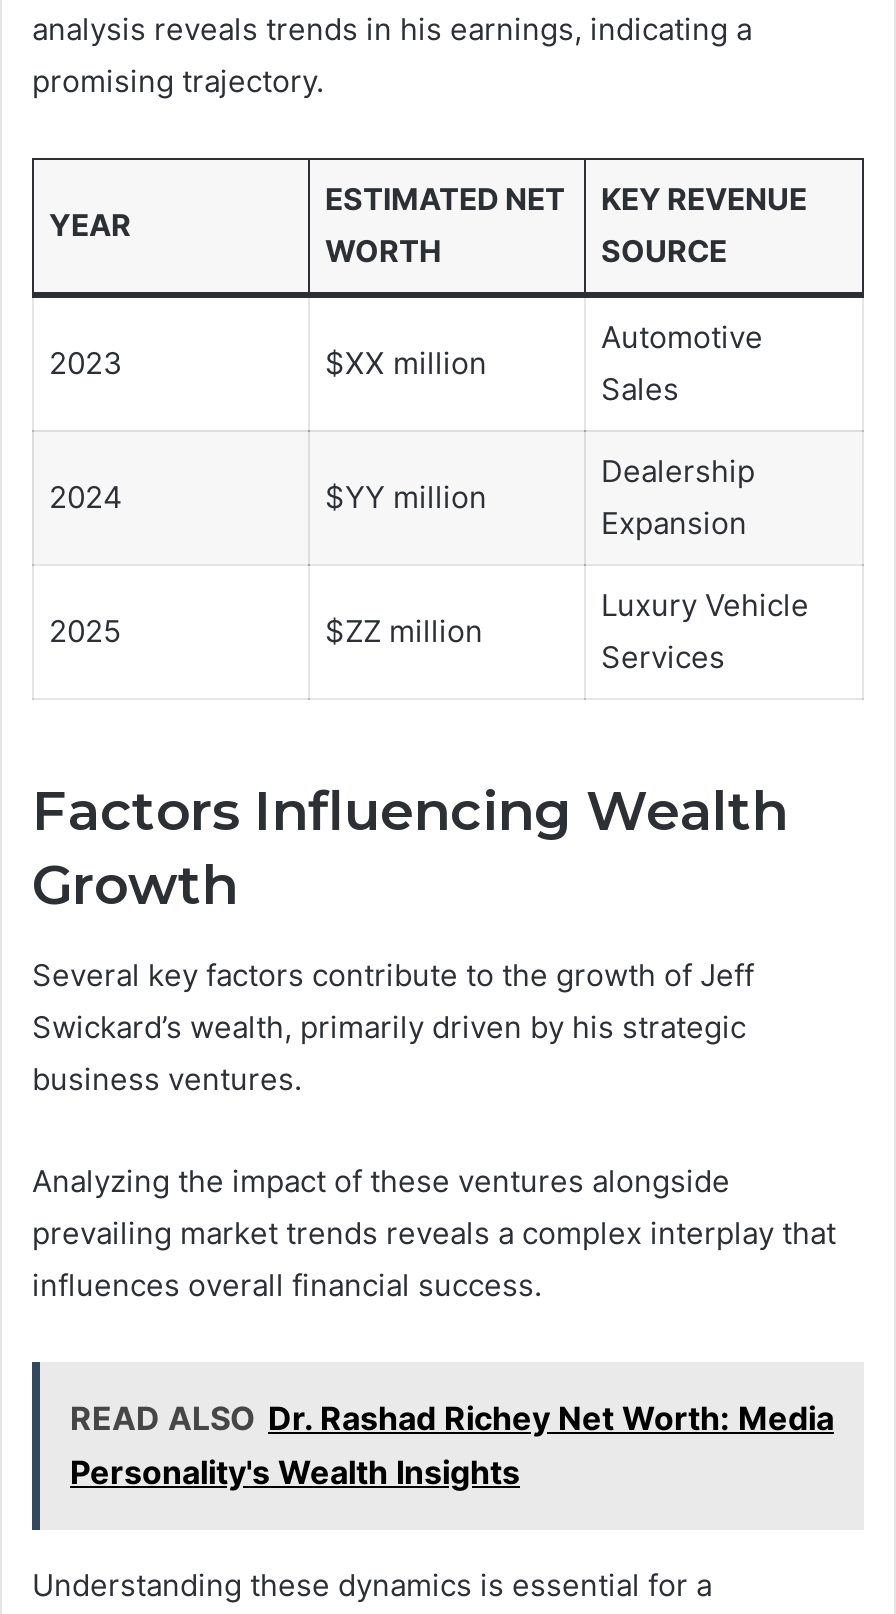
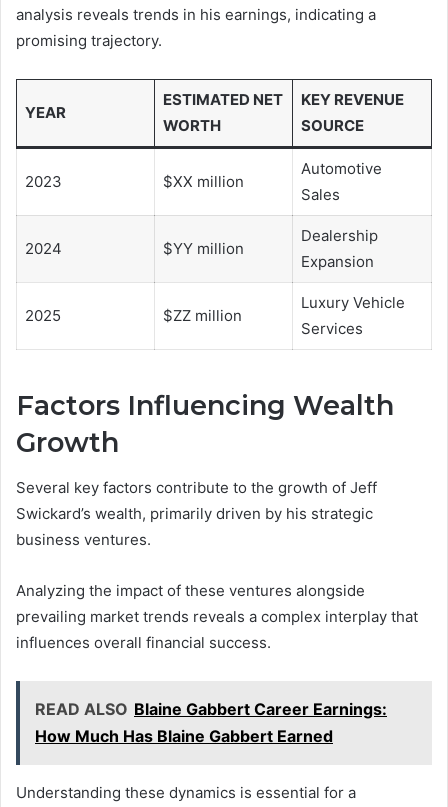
[70,1397,834,1491] READ ALSO Dr. Rashad Richey Net Worth: Media | Personality's Wealth Insights -> [35,699,387,746] READ ALSO Blaine Gabbert Career Earnings: | How Much Has Blaine Gabbert Earned

